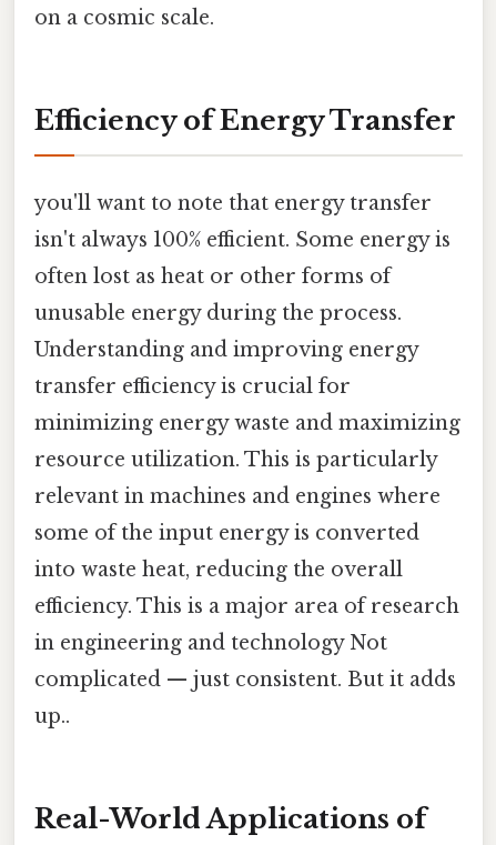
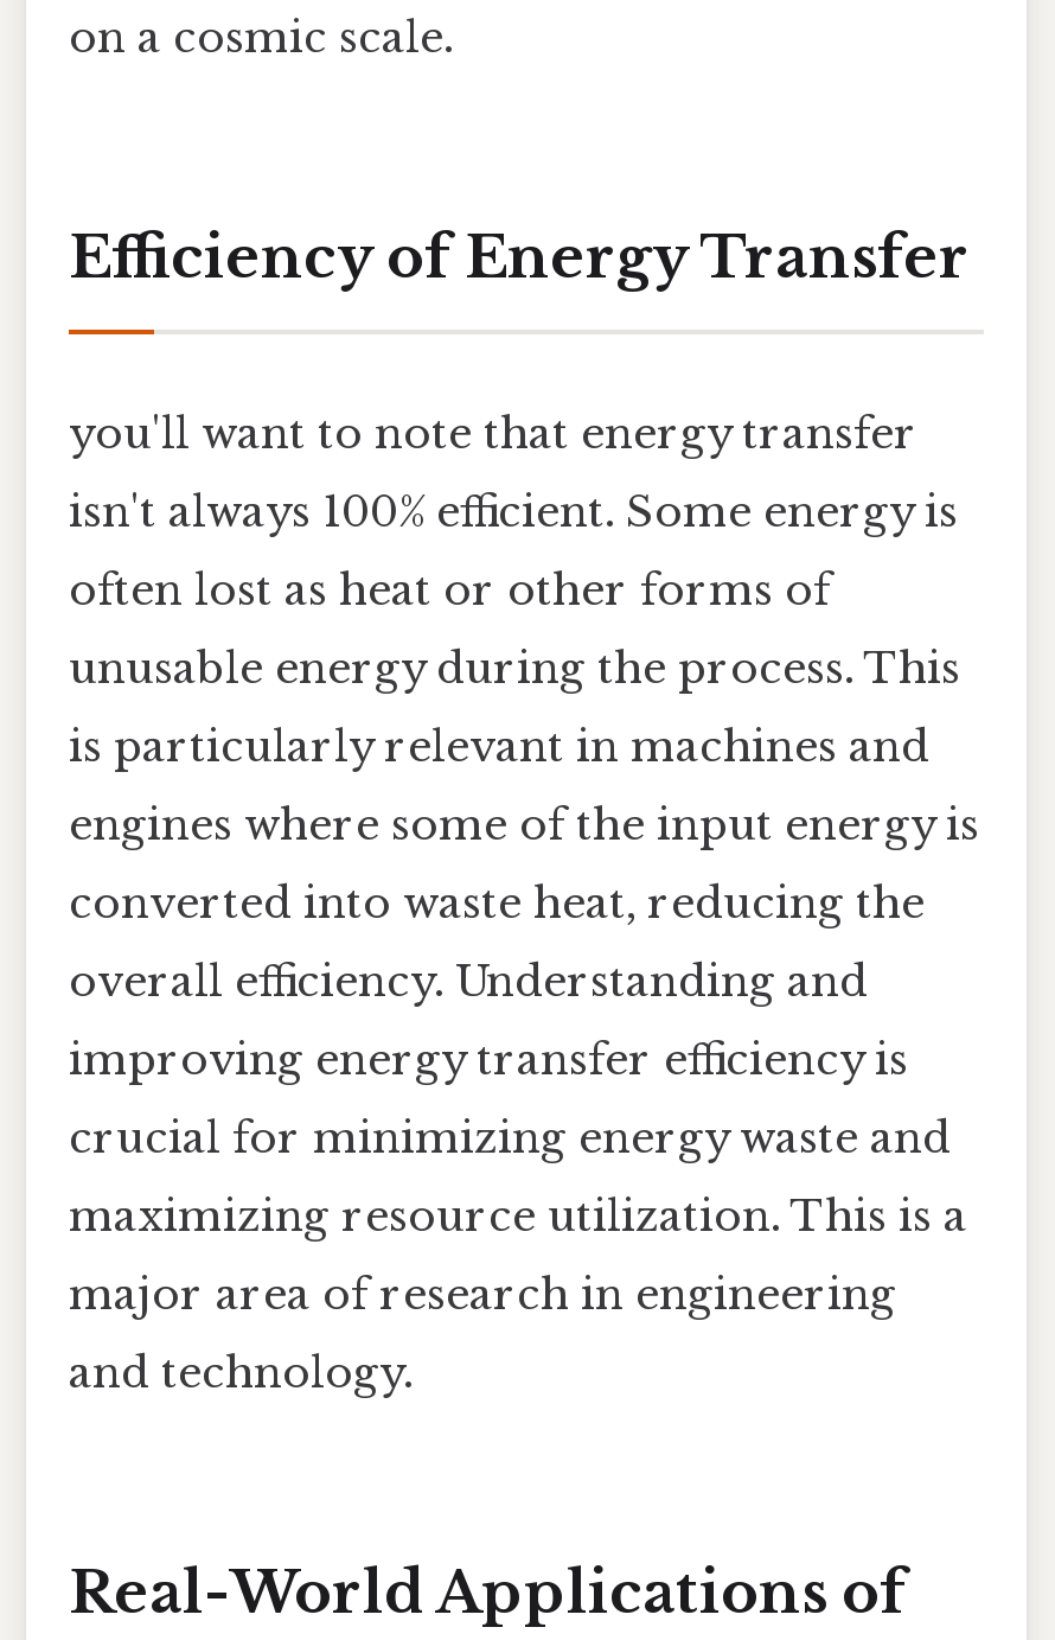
[34,301,460,729] unusable energy during the process. | Understanding and improving energy | transfer efficiency is crucial for | minimizing energy waste and maximizing | resource utilization. This is particularly | relevant in machines and engines where | some of the input energy is converted | into waste heat, reducing the overall | efficiency. This is a major area of research | in engineering and technology Not | complicated — just consistent. But it adds | up.. -> [69,643,979,1400] unusable energy during the process. This | is particularly relevant in machines and | engines where some of the input energy is | converted into waste heat, reducing the | overall efficiency. Understanding and | improving energy transfer efficiency is | crucial for minimizing energy waste and | maximizing resource utilization. This is a | major area of research in engineering | and technology.

